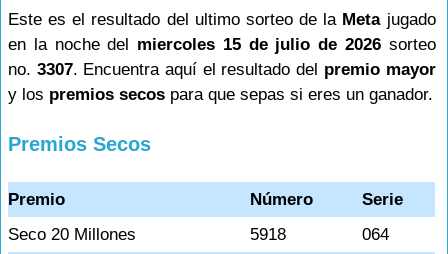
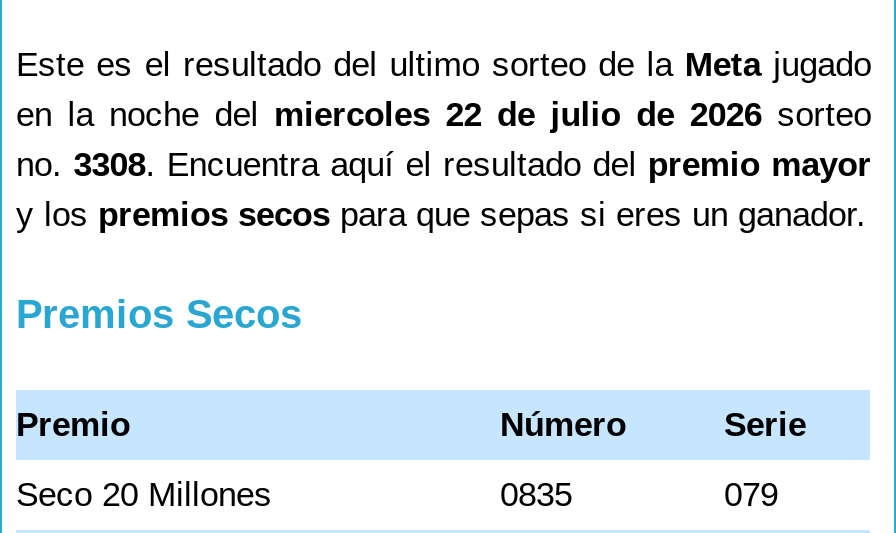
[8,35,436,54] en la noche del miercoles 15 de julio de 2026 sorteo -> [16,96,871,134] en la noche del miercoles 22 de julio de 2026 sorteo
[8,60,436,79] no. 3307. Encuentra aquí el resultado del premio mayor -> [16,146,871,184] no. 3308. Encuentra aquí el resultado del premio mayor
[250,225,286,244] 5918 -> [500,476,572,514] 0835
[362,225,389,244] 064 -> [724,476,778,514] 079

